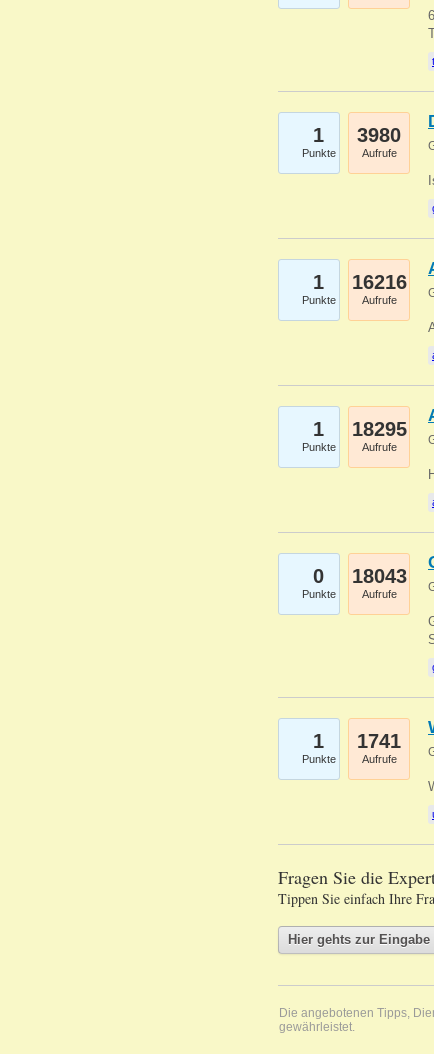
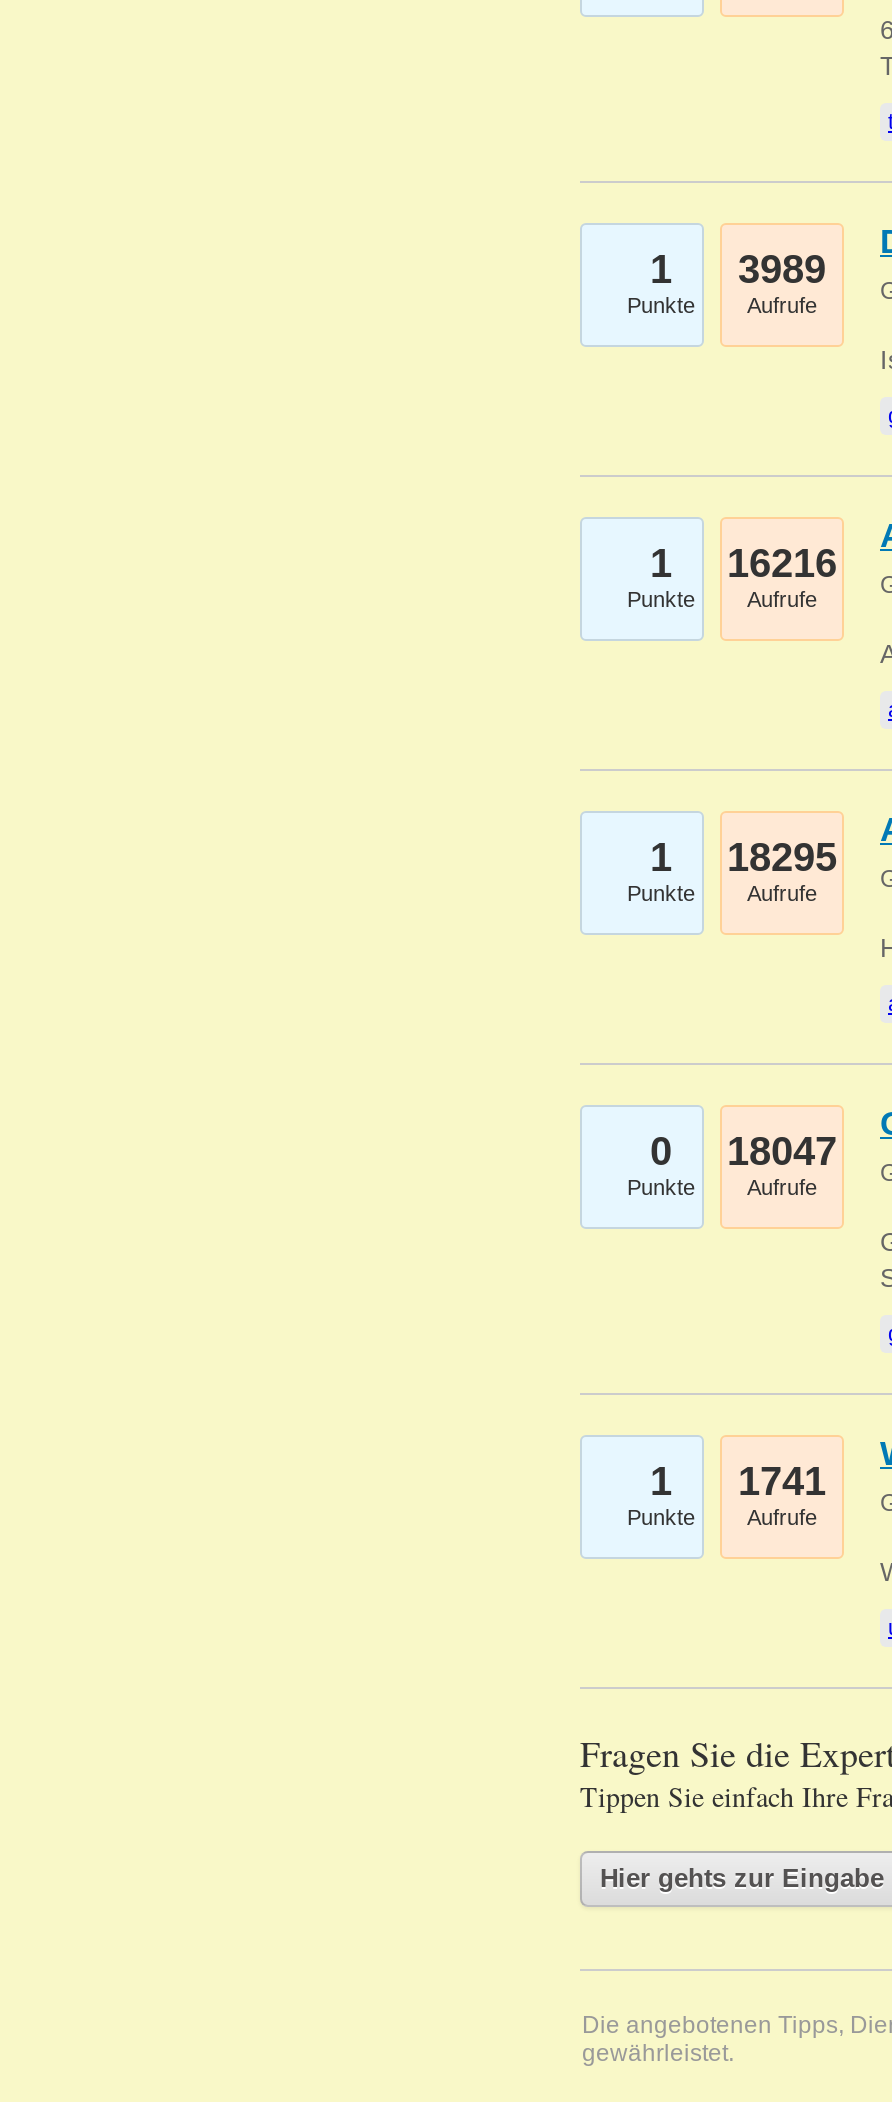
[357,124,401,146] 3980 -> [738,247,826,291] 3989
[351,565,406,587] 18043 -> [727,1129,837,1173] 18047

